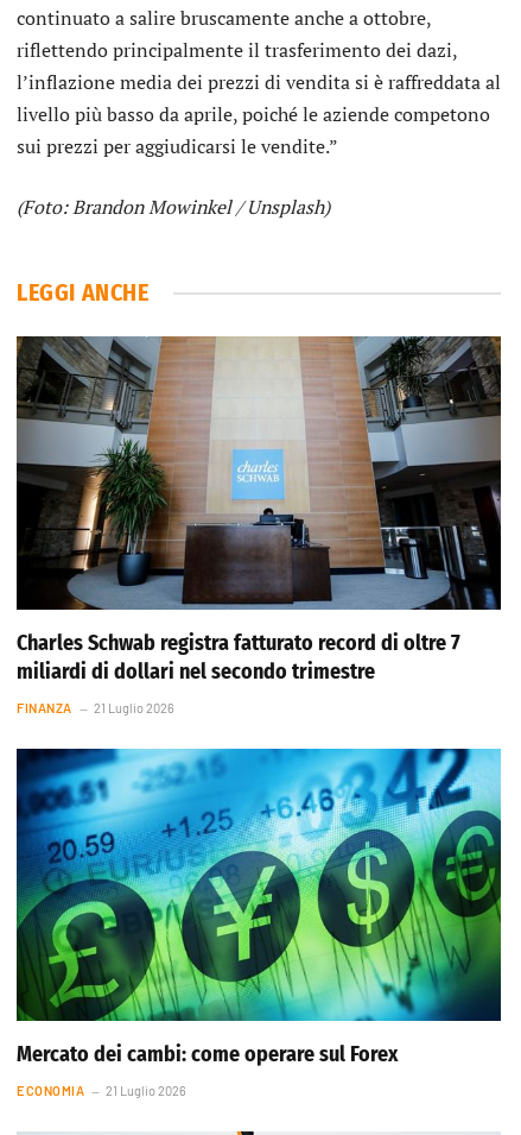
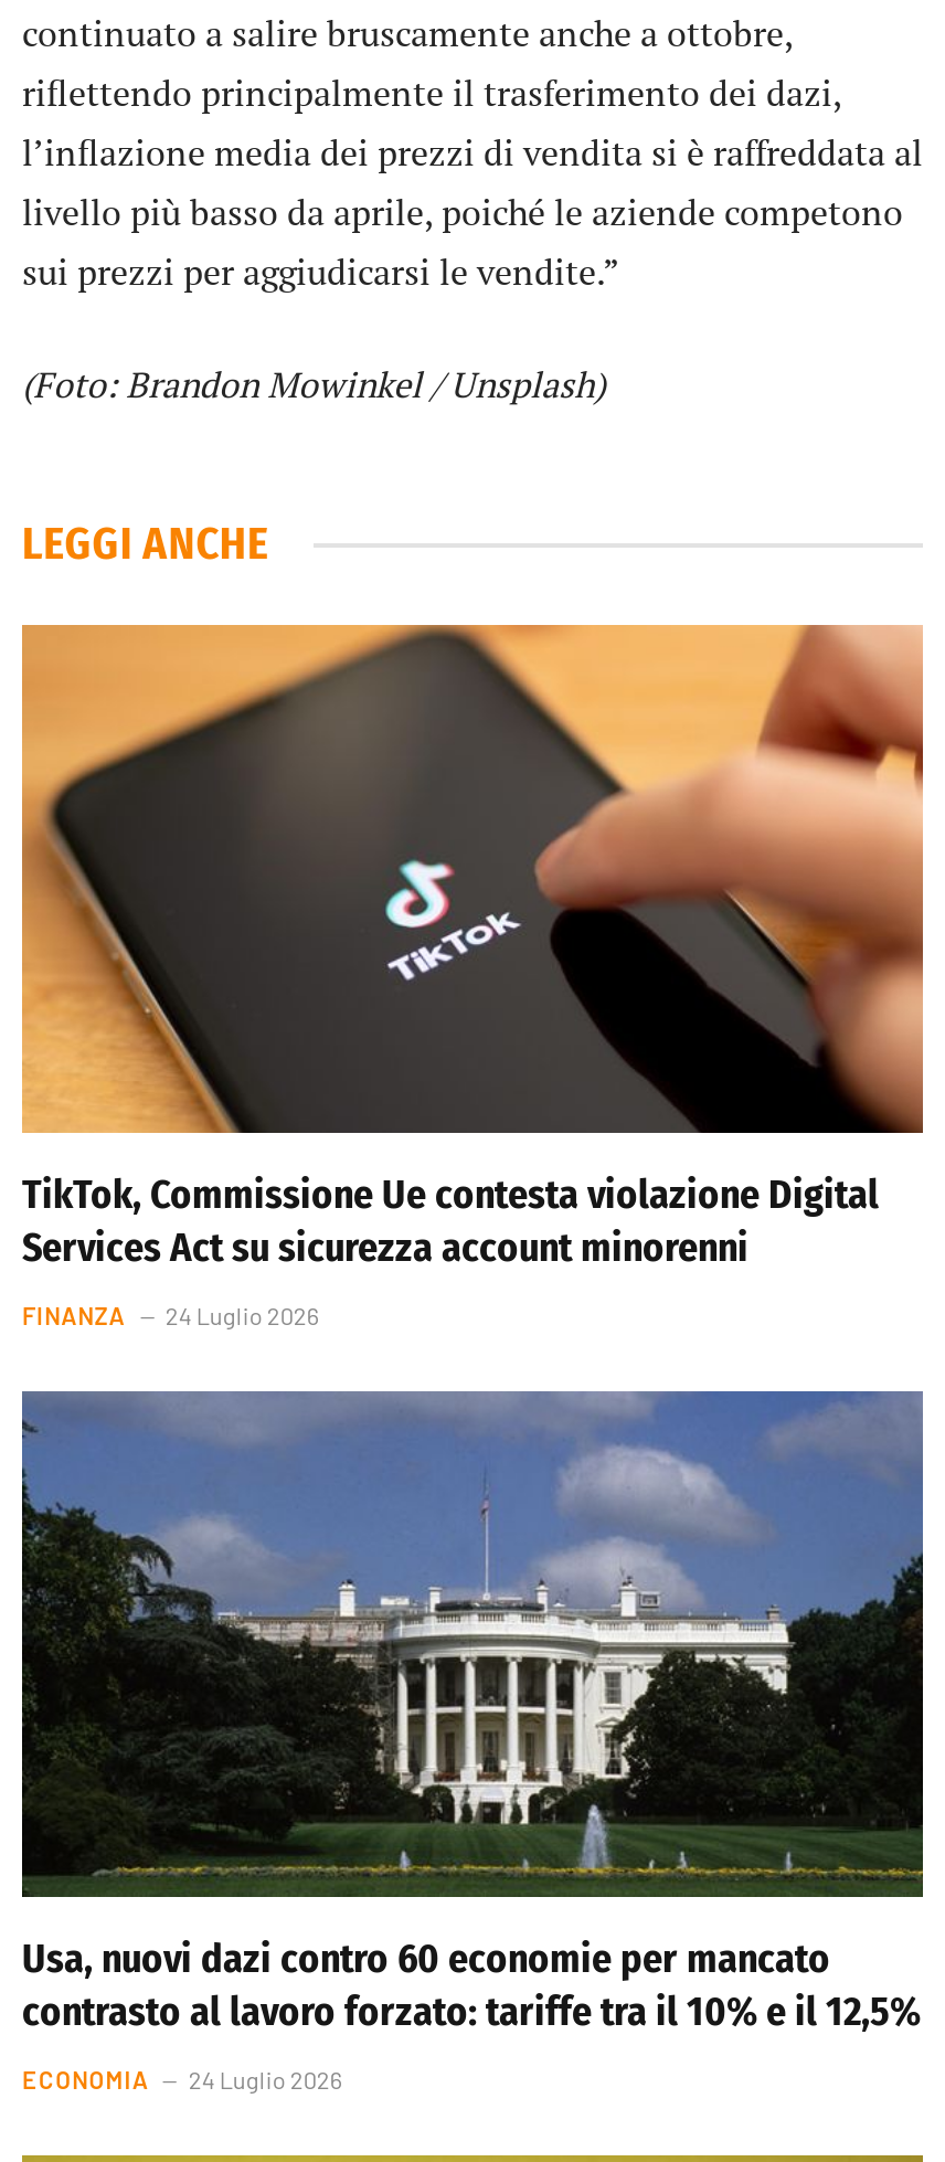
[15,335,502,684] [image] | Charles Schwab registra fatturato record di oltre 7 | miliardi di dollari nel secondo trimestre -> [20,623,925,1272] [image] | TikTok, Commissione Ue contesta violazione Digital | Services Act su sicurezza account minorenni
[17,700,174,715] FINANZA 21 Luglio 2026 -> [22,1301,320,1329] FINANZA 24 Luglio 2026
[17,748,502,1068] [image] | Mercato dei cambi: come operare sul Forex -> [20,1389,925,2037] [image] | Usa, nuovi dazi contro 60 economie per mancato | contrasto al lavoro forzato: tariffe tra il 10% e il 12,5%
[17,1083,187,1099] ECONOMIA 21 Luglio 2026 -> [22,2066,343,2094] ECONOMIA 24 Luglio 2026

